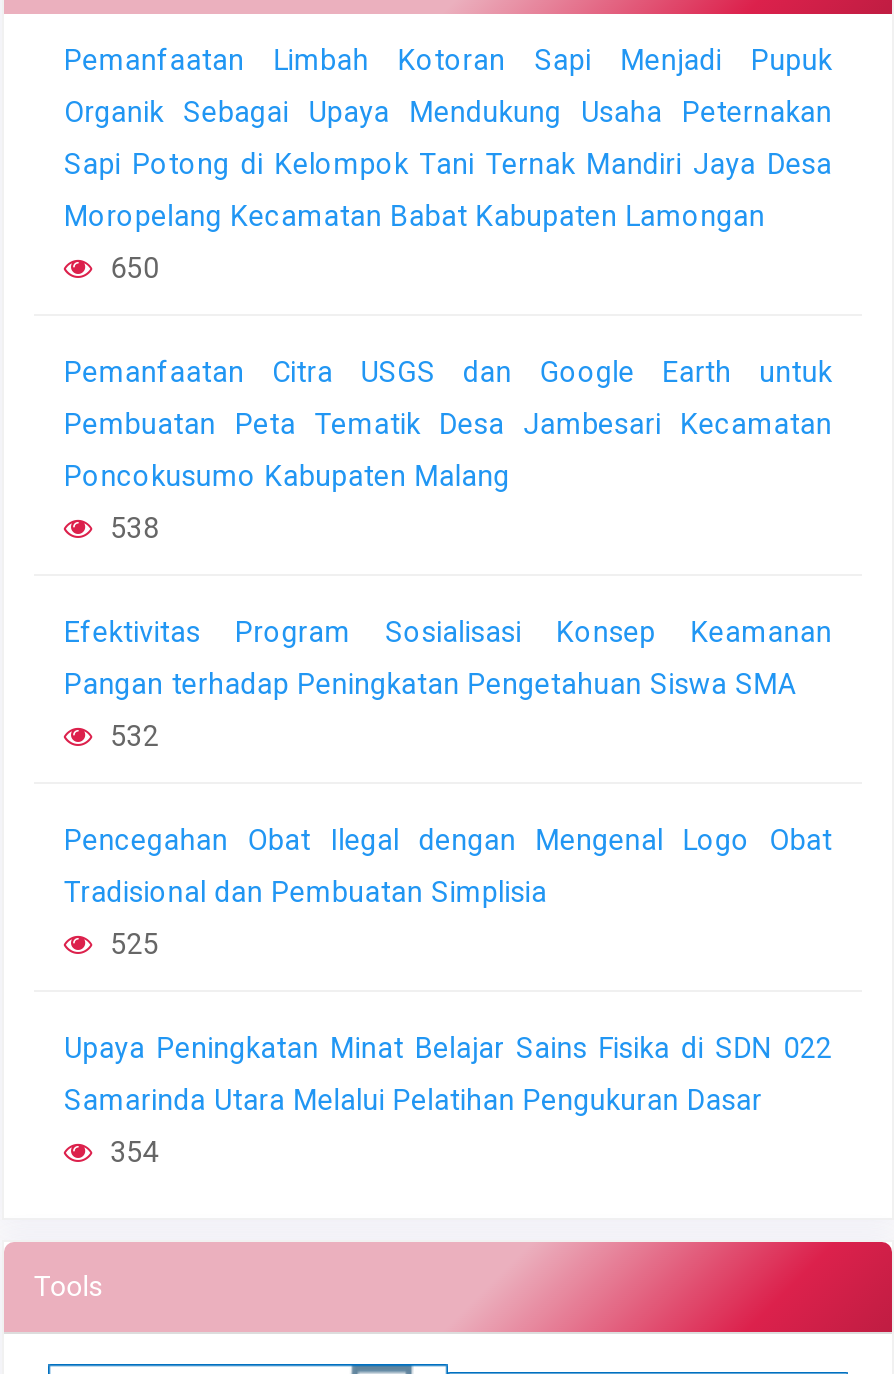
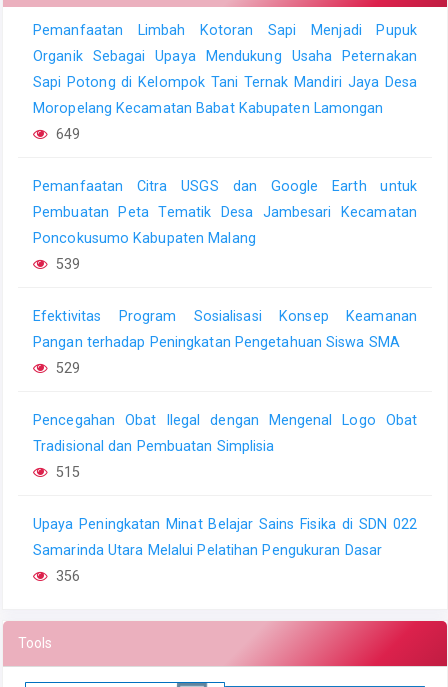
[102,252,159,284] 650 -> [52,126,80,142] 649
[102,512,159,544] 538 -> [52,256,80,272] 539
[102,720,159,752] 532 -> [52,360,80,376] 529
[102,928,159,960] 525 -> [52,464,80,480] 515
[102,1136,159,1168] 354 -> [52,568,80,584] 356

